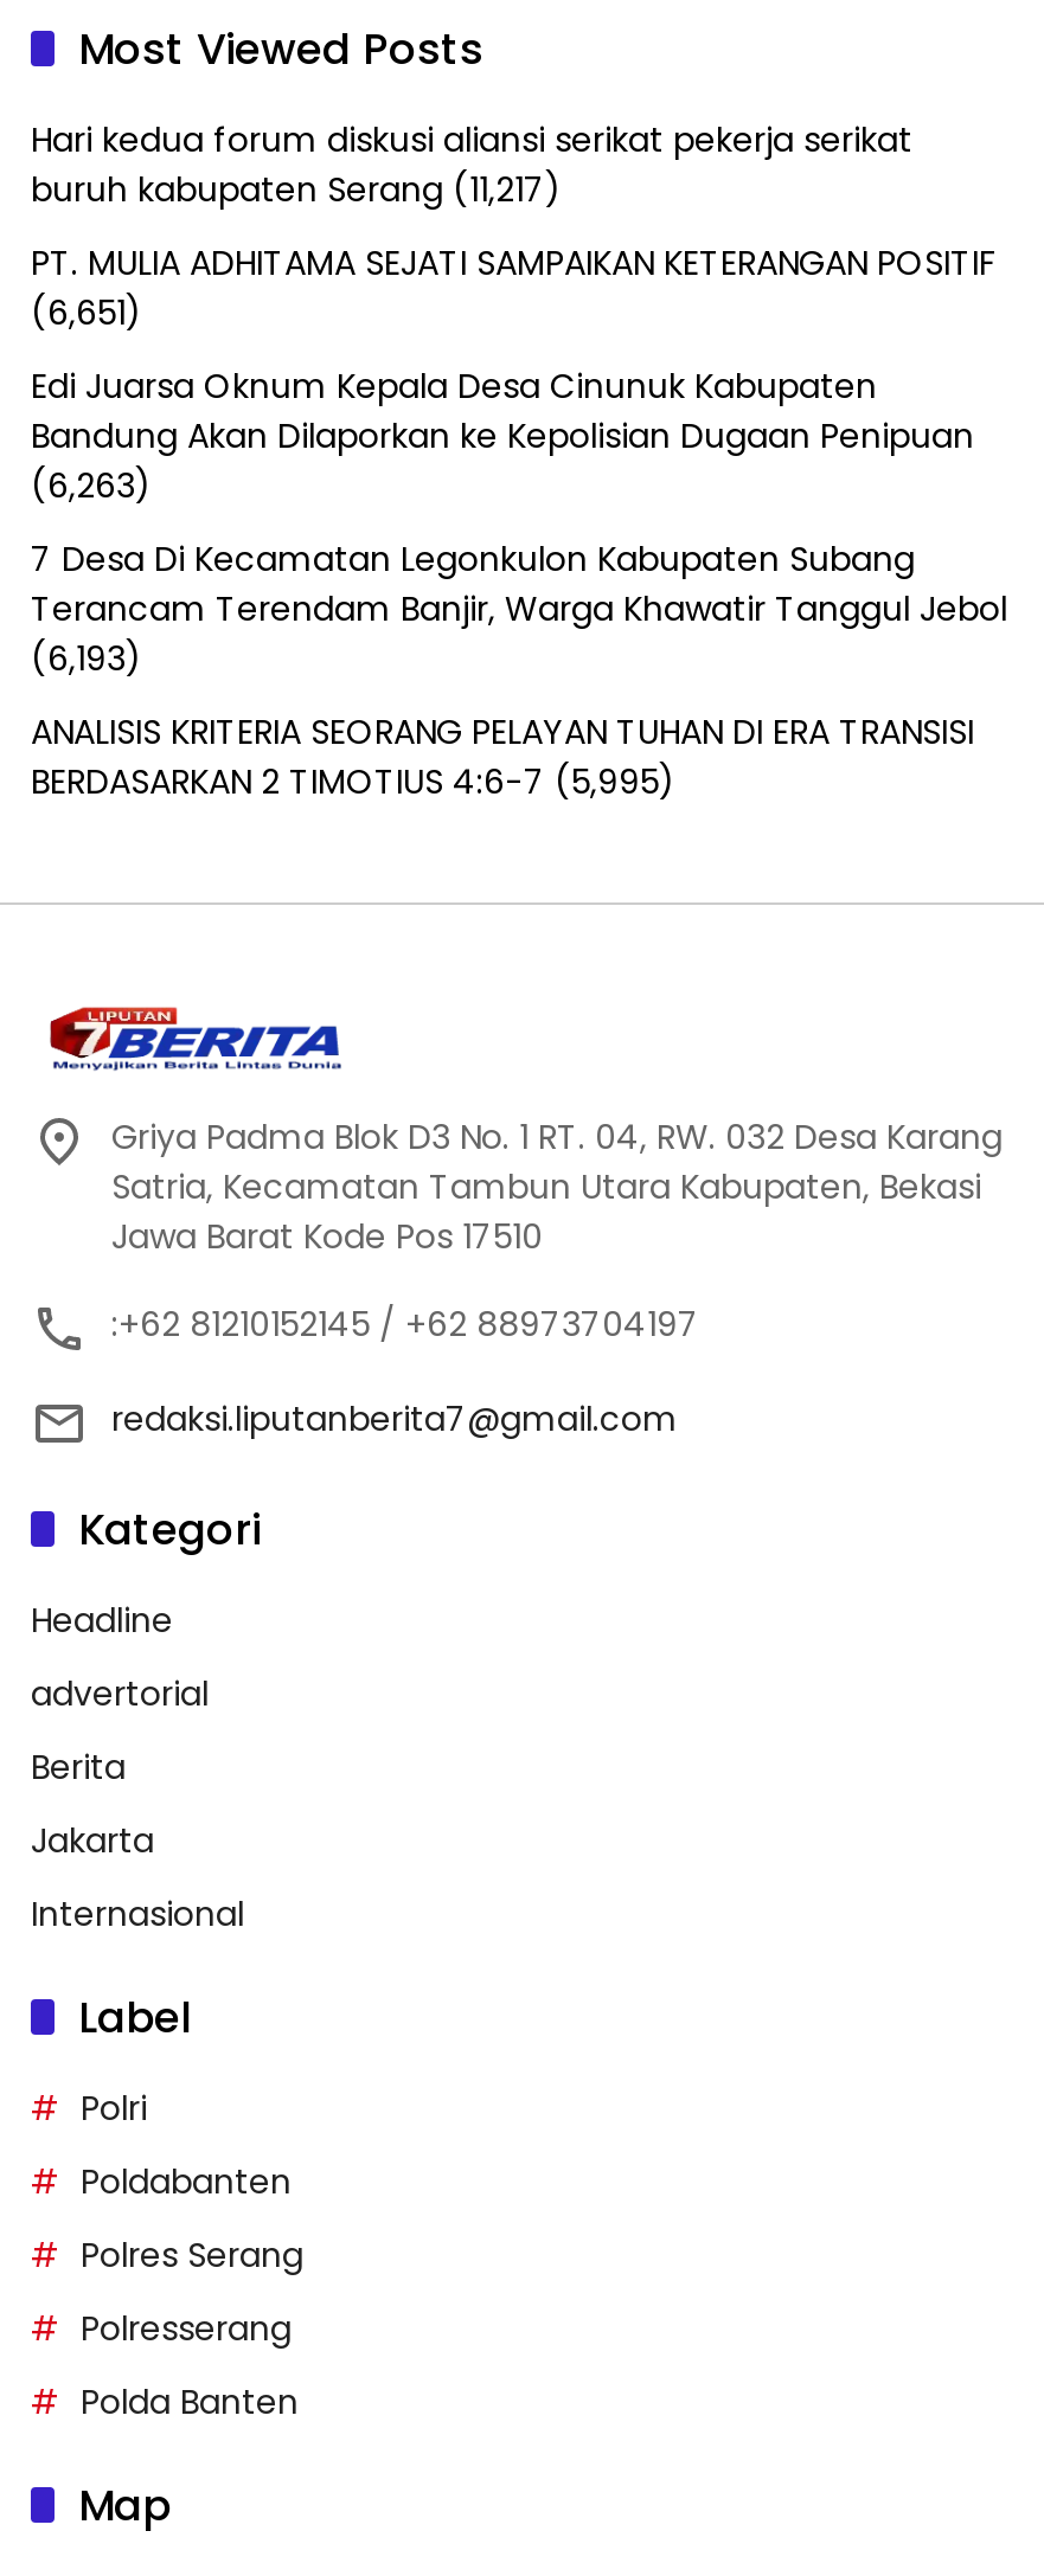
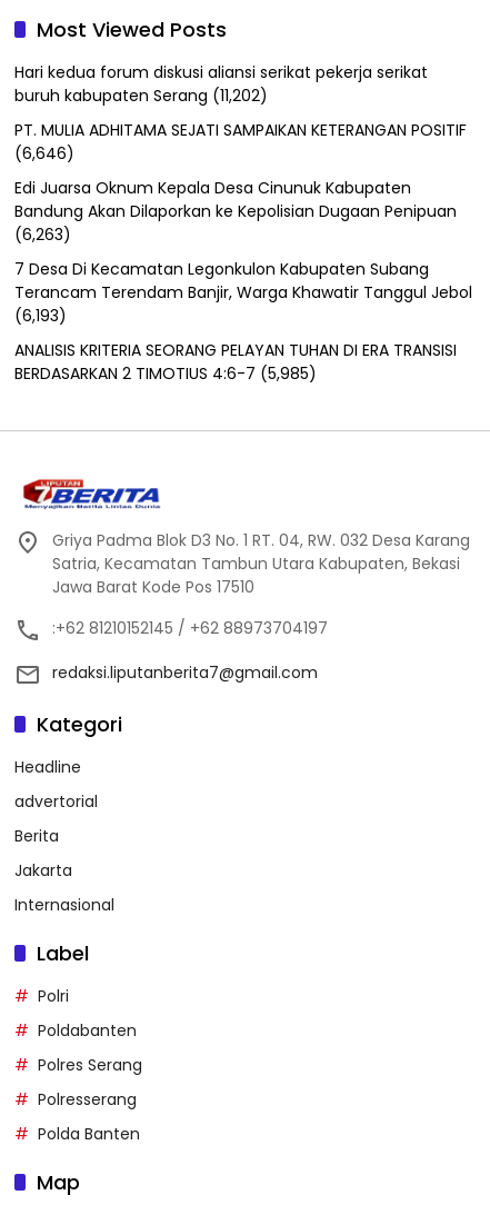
[31,165,562,212] buruh kabupaten Serang (11,217) -> [14,84,268,106] buruh kabupaten Serang (11,202)
[31,288,142,335] (6,651) -> [14,142,74,164] (6,646)
[31,757,675,804] BERDASARKAN 2 TIMOTIUS 4:6-7 (5,995) -> [14,362,317,384] BERDASARKAN 2 TIMOTIUS 4:6-7 (5,985)

